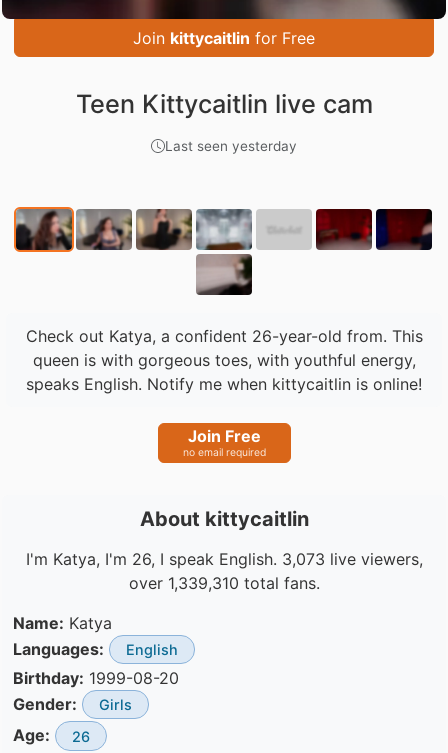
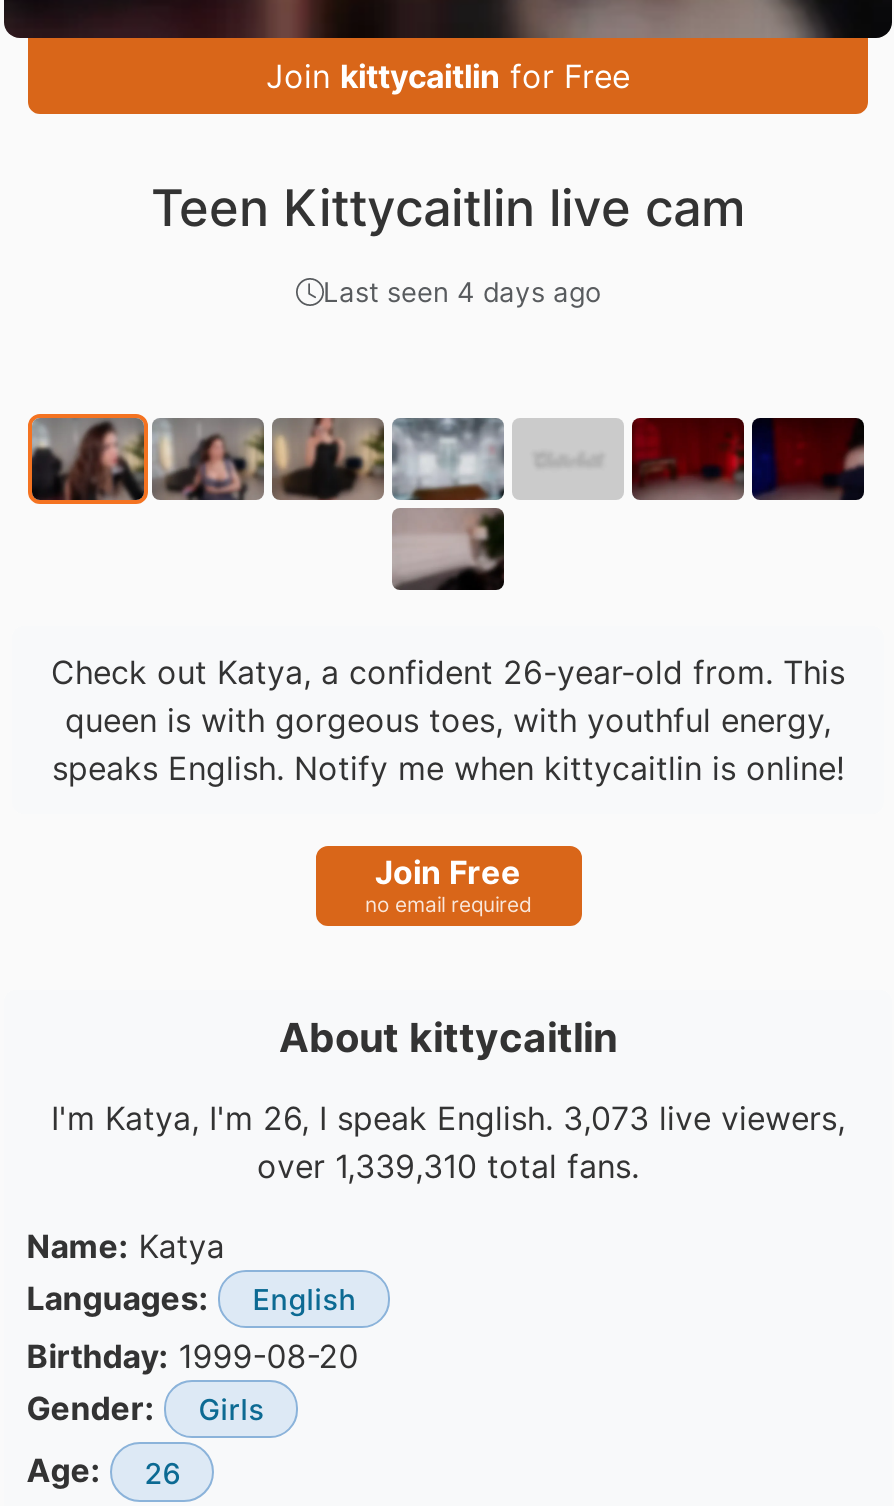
[165,138,297,154] Last seen yesterday -> [323,276,601,308] Last seen 4 days ago

